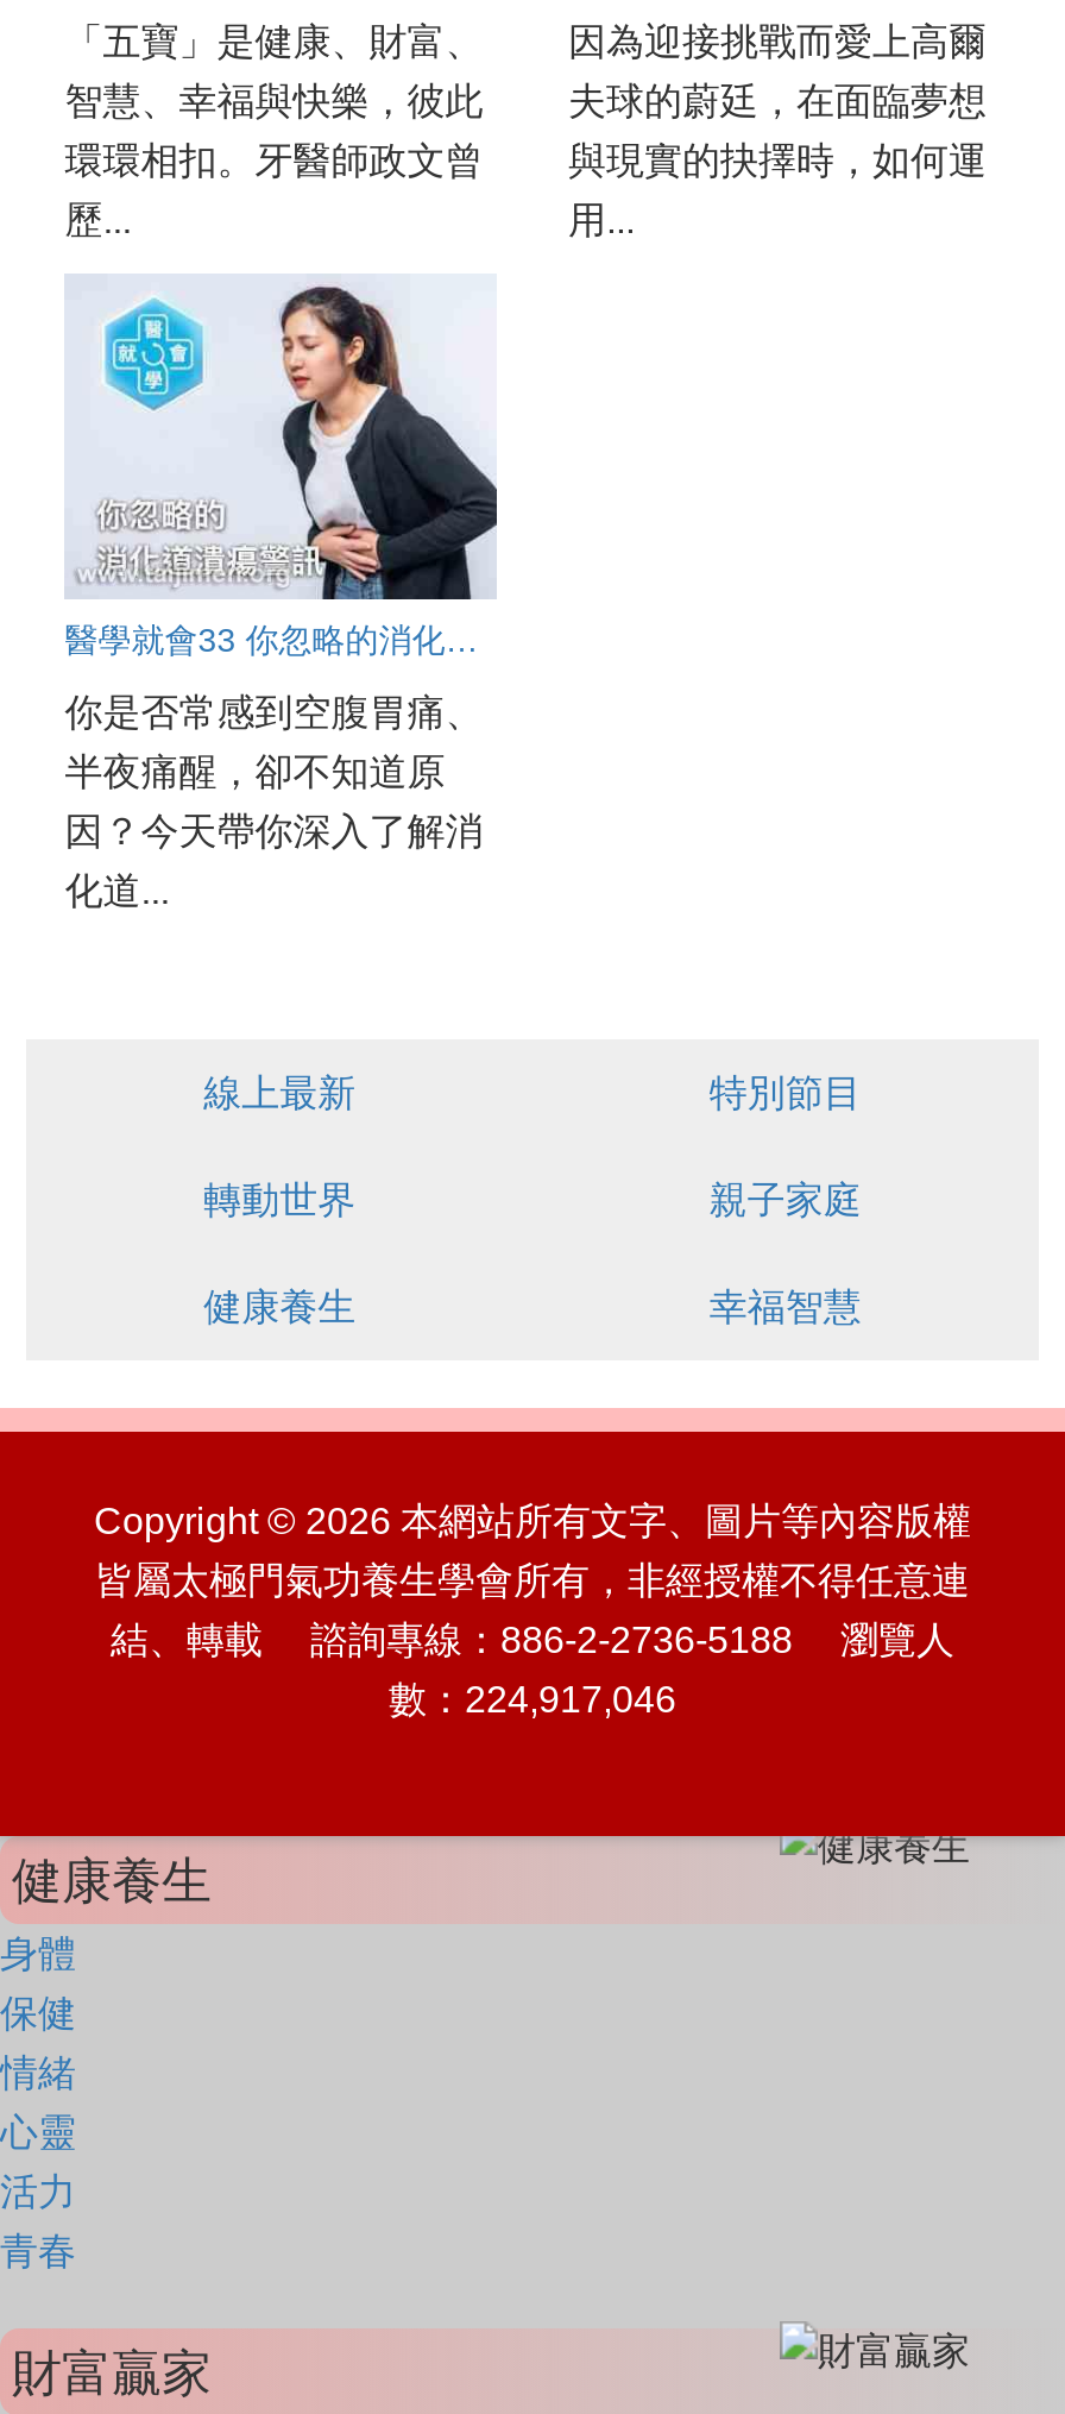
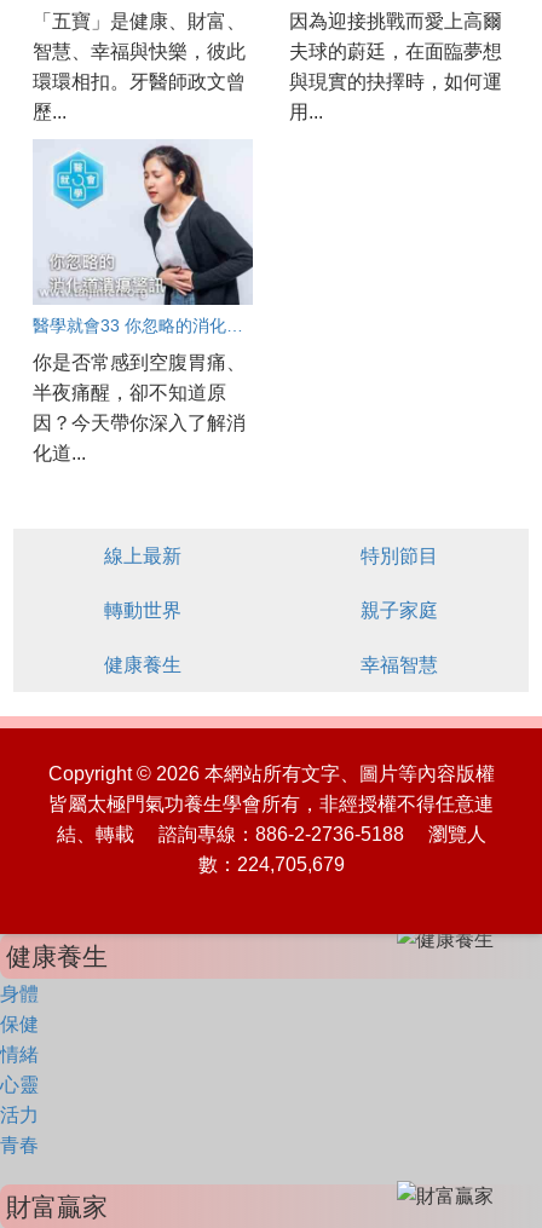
[389,1679,676,1719] 數：224,917,046 -> [198,854,344,874] 數：224,705,679

